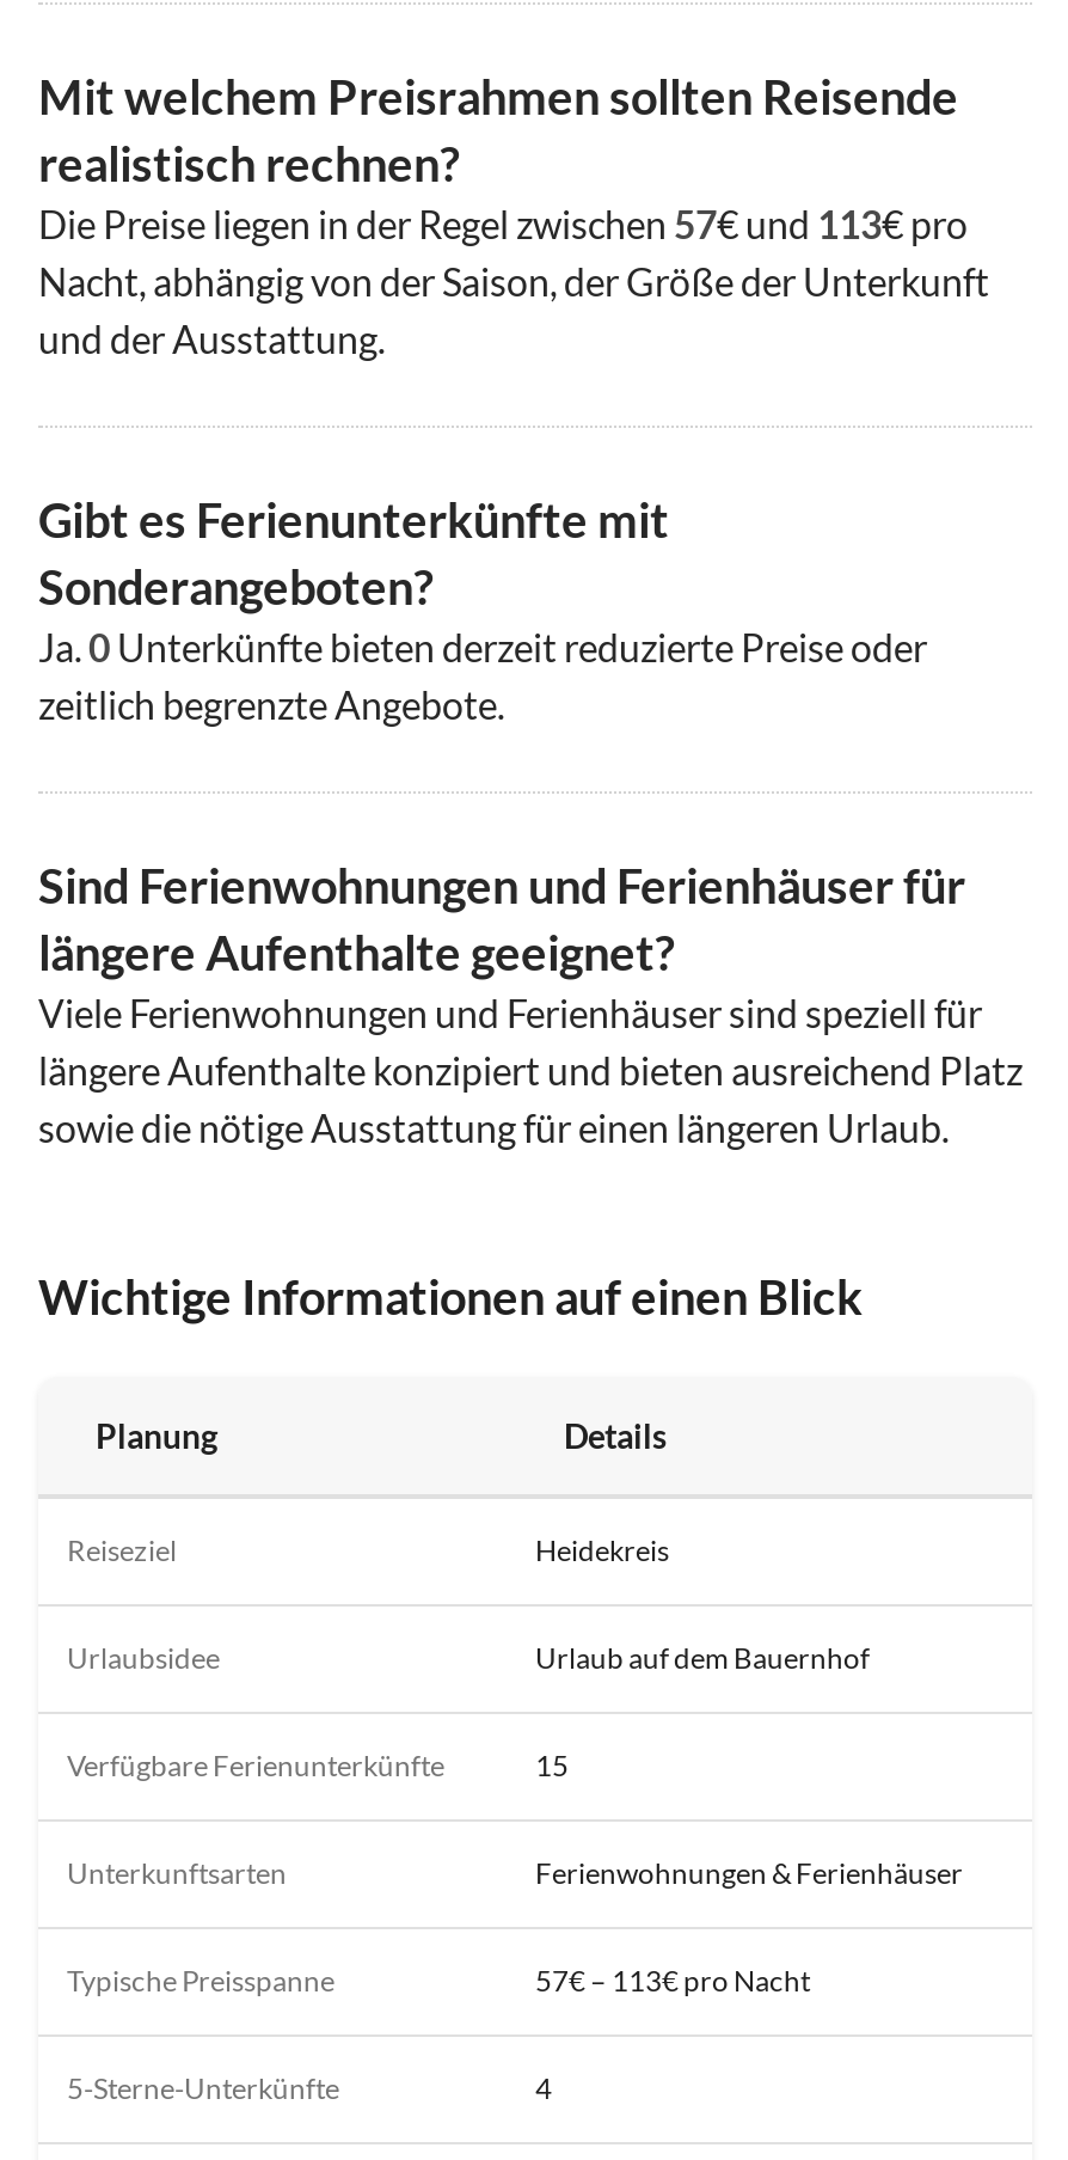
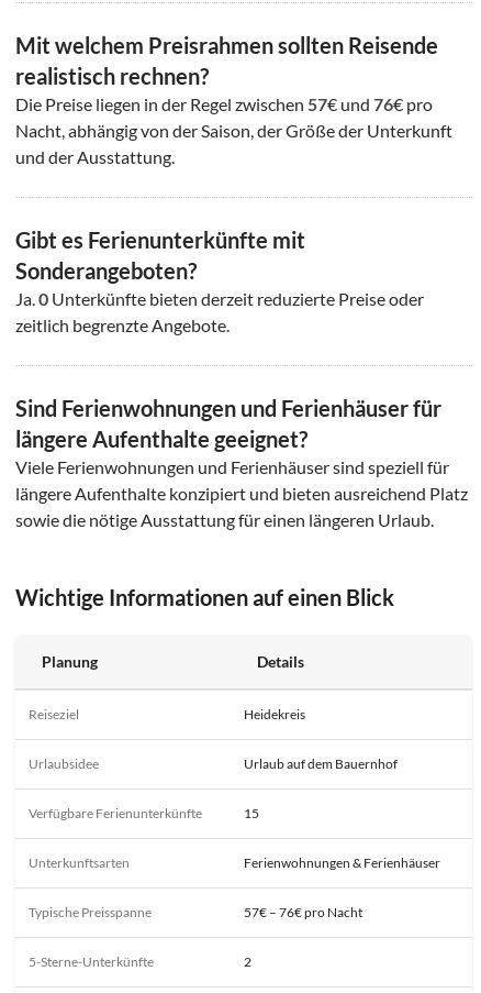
[38,201,968,246] Die Preise liegen in der Regel zwischen 57€ und 113€ pro -> [15,93,433,114] Die Preise liegen in der Regel zwischen 57€ und 76€ pro
[535,1963,810,1999] 57€ – 113€ pro Nacht -> [244,904,362,920] 57€ – 76€ pro Nacht
[535,2070,552,2106] 4 -> [244,953,251,970] 2

